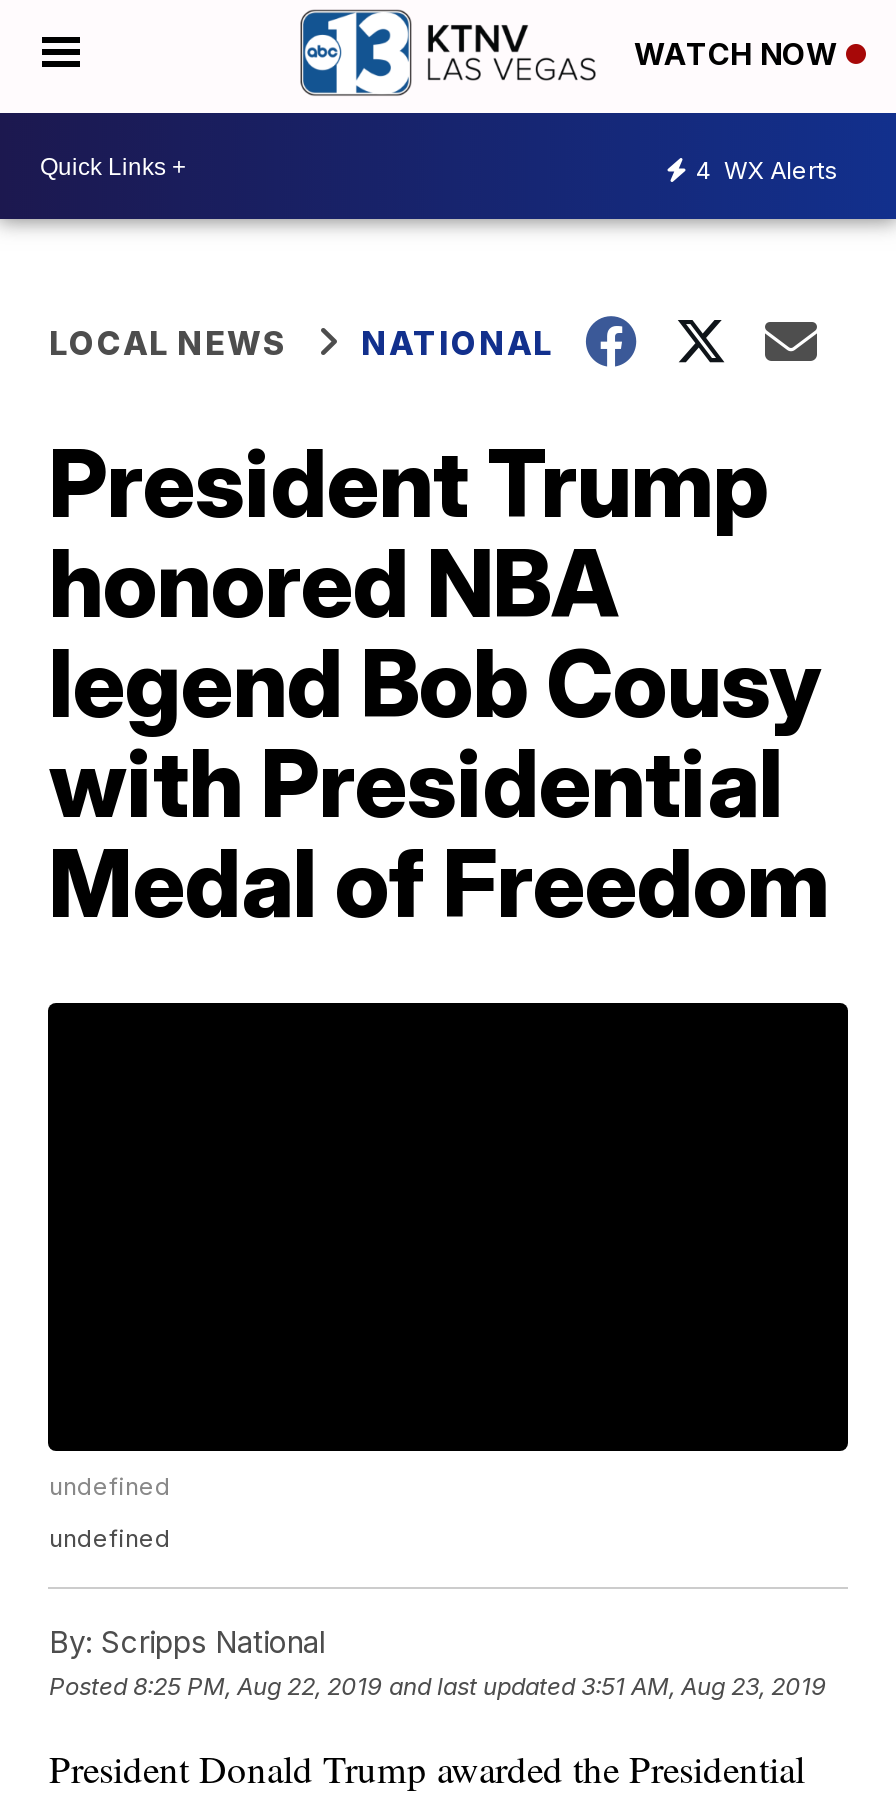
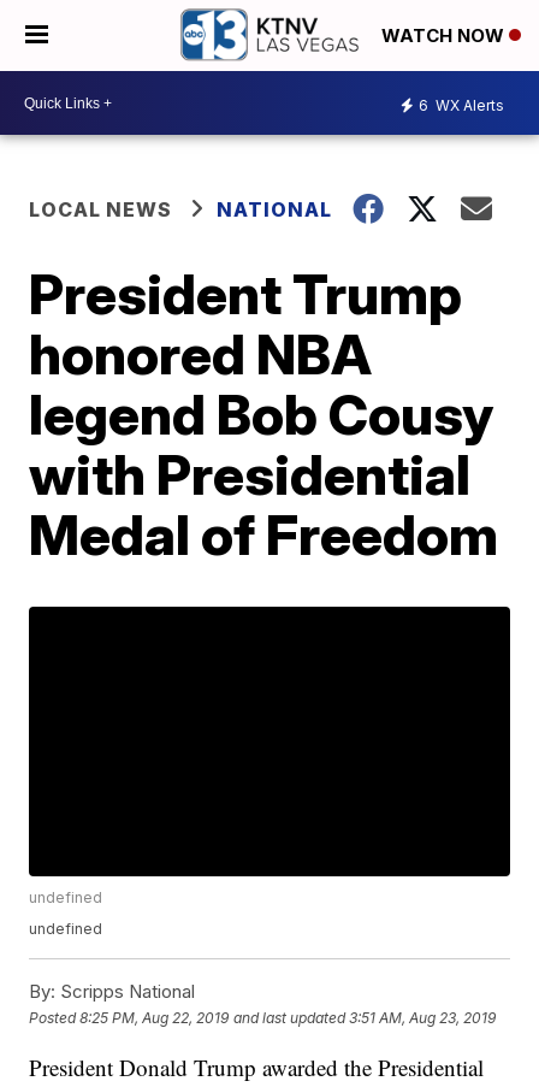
[696,154,838,184] 4 WX Alerts -> [419,96,504,114] 6 WX Alerts

